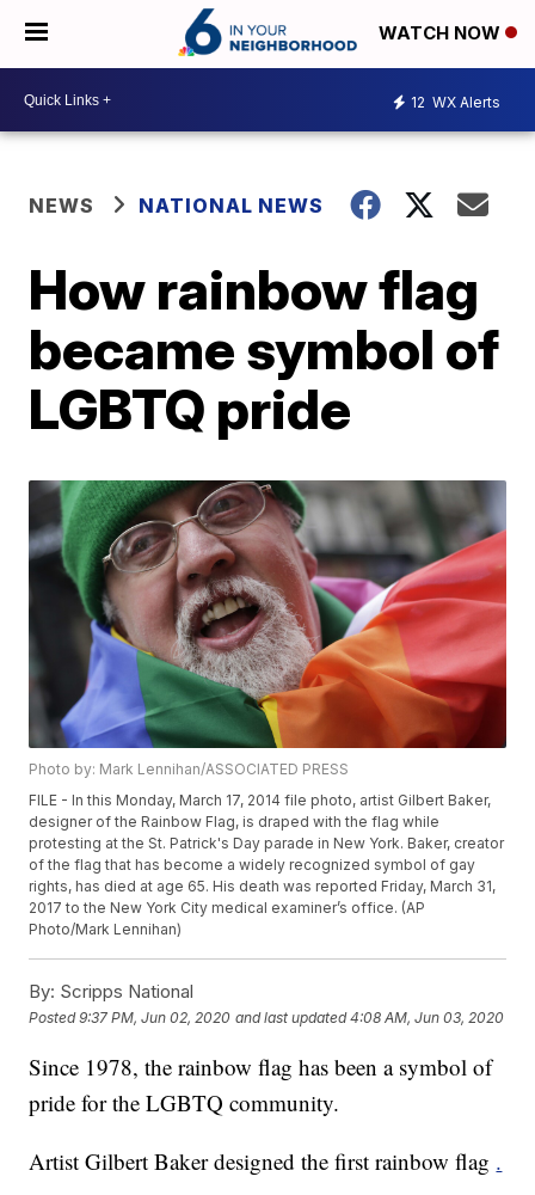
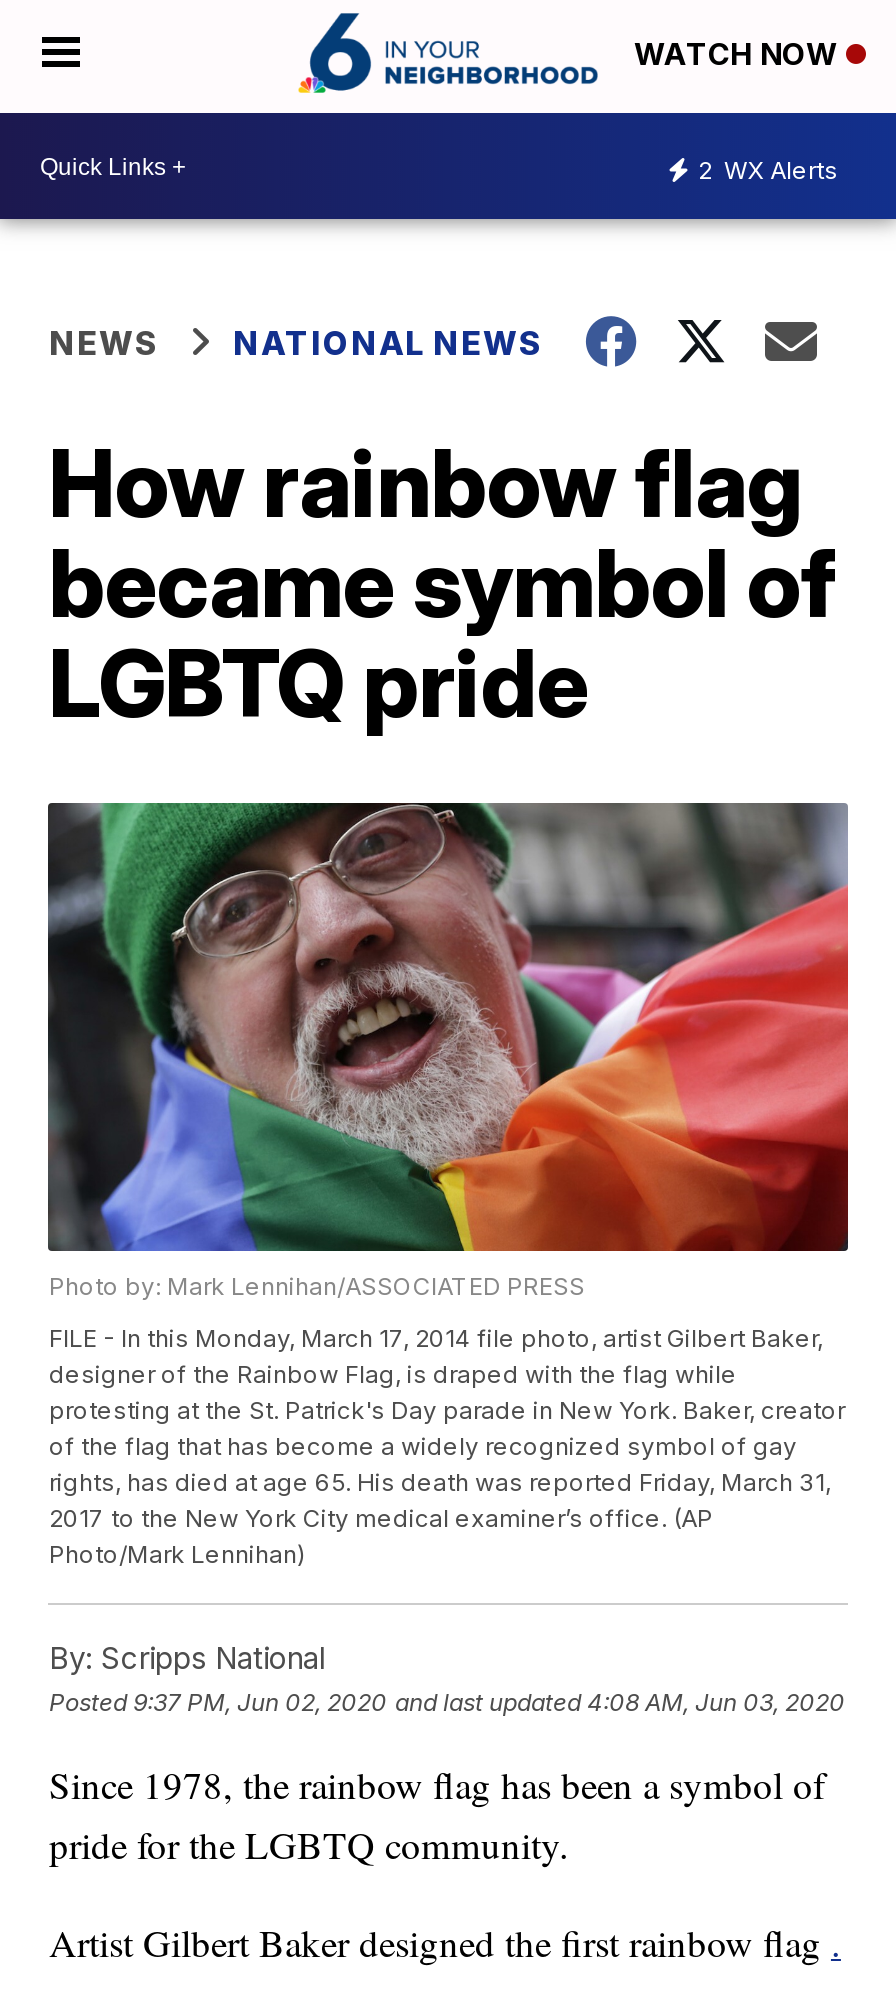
[411,93,500,111] 12 WX Alerts -> [698,154,838,184] 2 WX Alerts

